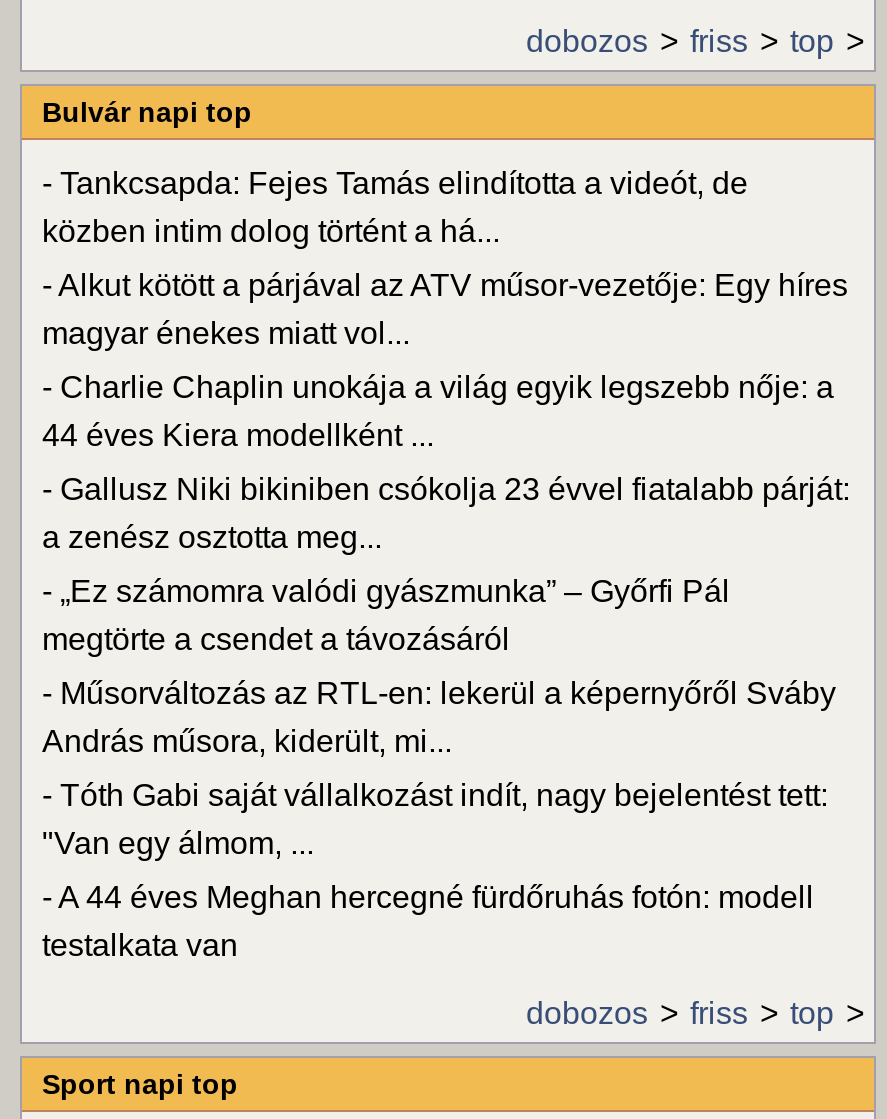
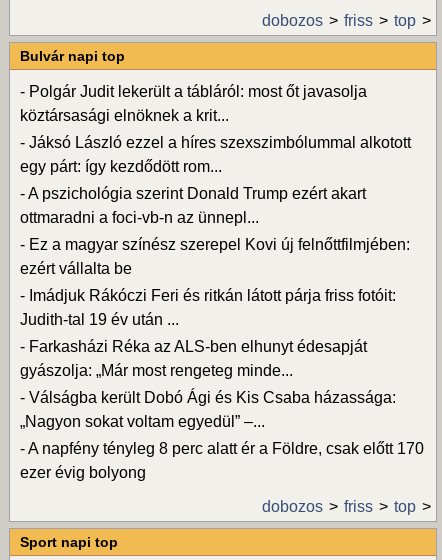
[42,166,748,248] - Tankcsapda: Fejes Tamás elindította a videót, de | közben intim dolog történt a há... -> [20,83,367,124] - Polgár Judit lekerült a tábláról: most őt javasolja | köztársasági elnöknek a krit...
[42,268,848,350] - Alkut kötött a párjával az ATV műsor-vezetője: Egy híres | magyar énekes miatt vol... -> [20,134,411,175] - Jáksó László ezzel a híres szexszimbólummal alkotott | egy párt: így kezdődött rom...
[42,370,834,452] - Charlie Chaplin unokája a világ egyik legszebb nője: a | 44 éves Kiera modellként ... -> [20,185,366,226] - A pszichológia szerint Donald Trump ezért akart | ottmaradni a foci-vb-n az ünnepl...
[42,472,850,554] - Gallusz Niki bikiniben csókolja 23 évvel fiatalabb párját: | a zenész osztotta meg... -> [20,236,410,277] - Ez a magyar színész szerepel Kovi új felnőttfilmjében: | ezért vállalta be
[42,574,730,656] - „Ez számomra valódi gyászmunka” – Győrfi Pál | megtörte a csendet a távozásáról -> [20,287,396,328] - Imádjuk Rákóczi Feri és ritkán látott párja friss fotóit: | Judith-tal 19 év után ...
[42,676,836,758] - Műsorváltozás az RTL-en: lekerül a képernyőről Sváby | András műsora, kiderült, mi... -> [20,338,367,379] - Farkasházi Réka az ALS-ben elhunyt édesapját | gyászolja: „Már most rengeteg minde...
[42,778,828,860] - Tóth Gabi saját vállalkozást indít, nagy bejelentést tett: | "Van egy álmom, ... -> [20,389,396,430] - Válságba került Dobó Ági és Kis Csaba házassága: | „Nagyon sokat voltam egyedül” –...
[42,880,814,962] - A 44 éves Meghan hercegné fürdőruhás fotón: modell | testalkata van -> [20,440,424,481] - A napfény tényleg 8 perc alatt ér a Földre, csak előtt 170 | ezer évig bolyong

